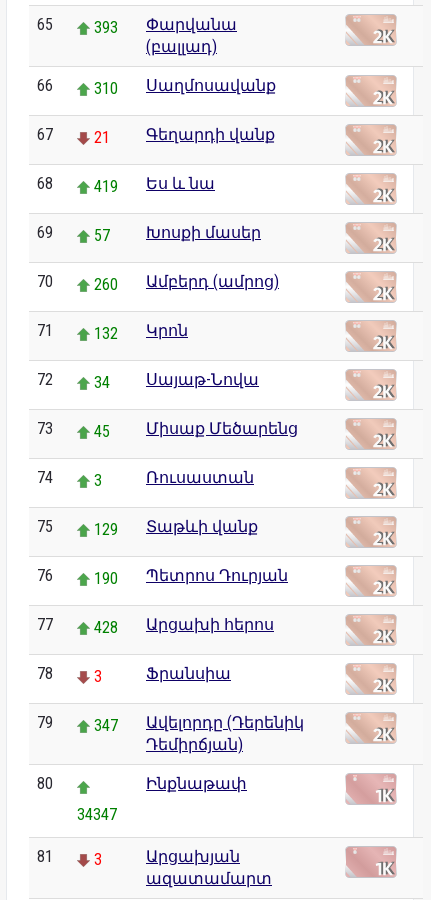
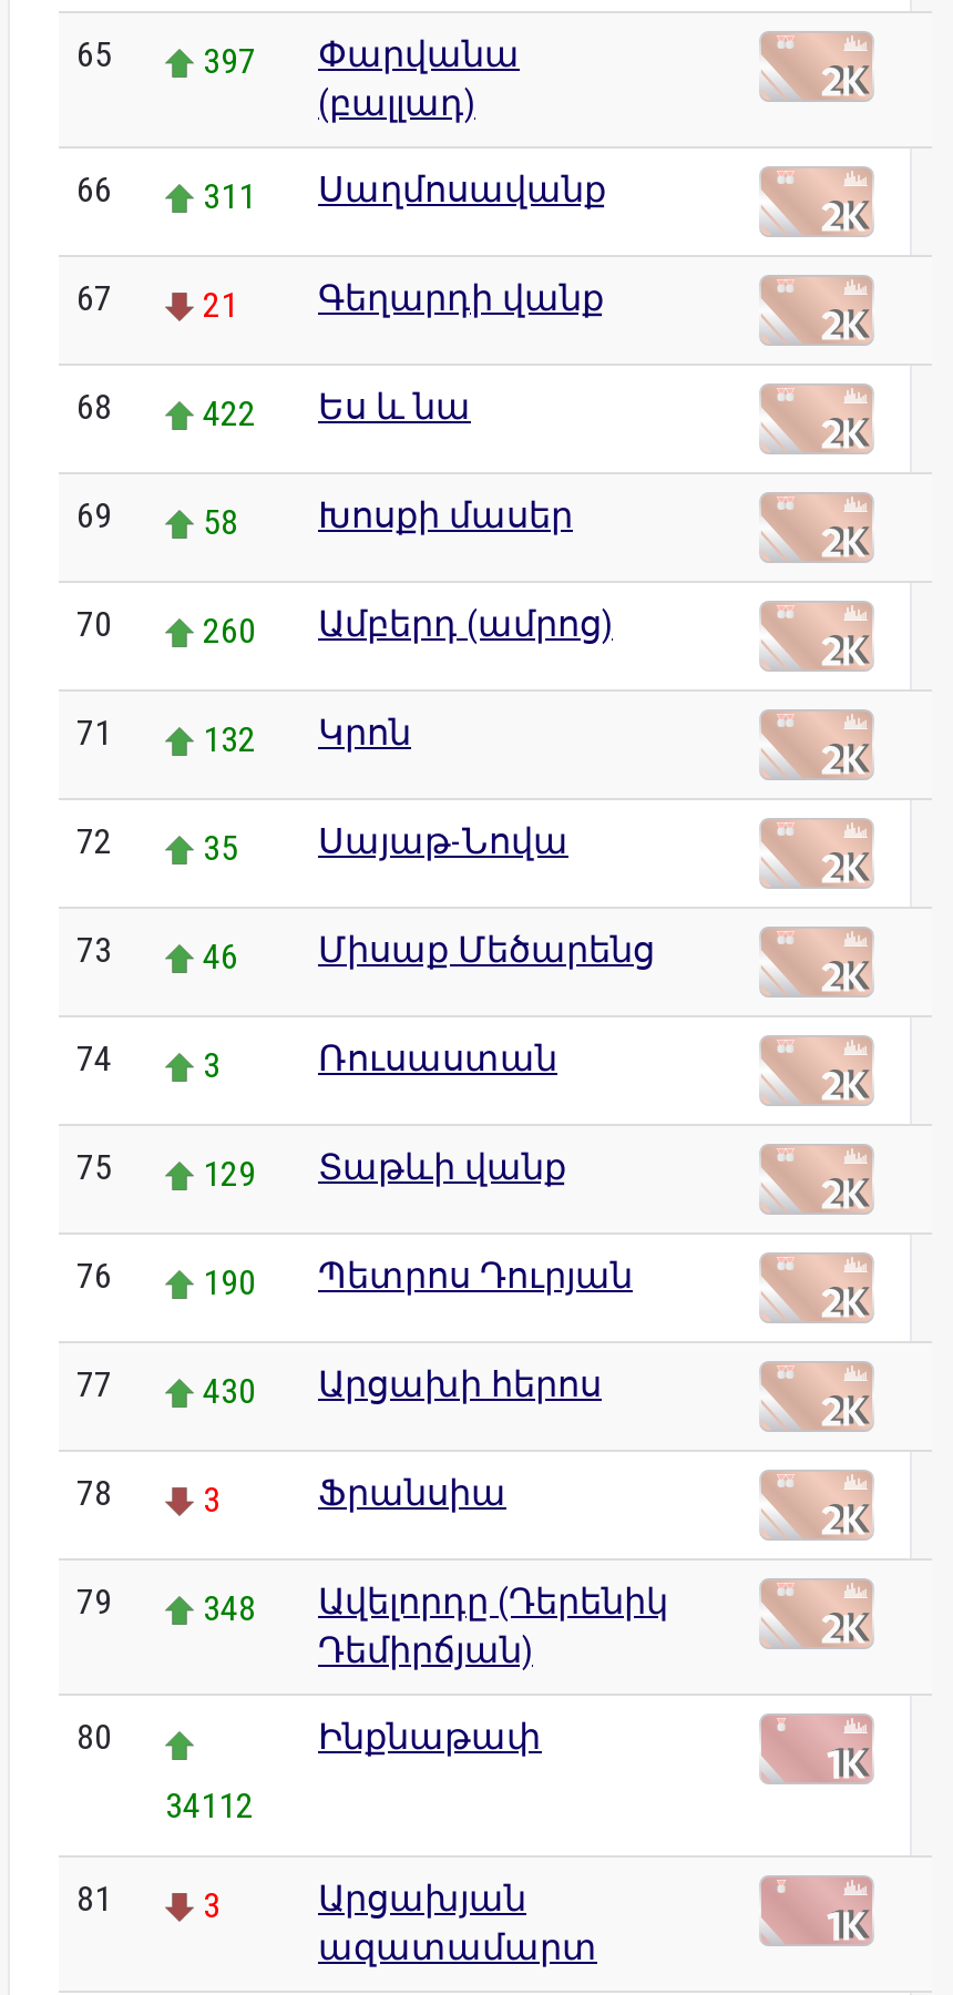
[37,15,237,37] 65 393 Փարվանա -> [76,33,520,82] 65 397 Փարվանա
[37,76,276,98] 66 310 Սաղմոսավանք -> [76,168,606,217] 66 311 Սաղմոսավանք
[37,174,215,196] 68 419 Ես և նա -> [76,386,471,434] 68 422 Ես և նա
[37,223,261,245] 69 57 Խոսքի մասեր -> [76,494,573,543] 69 58 Խոսքի մասեր
[37,370,259,392] 72 34 Սայաթ-Նովա -> [76,820,568,869] 72 35 Սայաթ-Նովա
[37,419,298,441] 73 45 Միսաք Մեծարենց -> [76,929,655,978] 73 46 Միսաք Մեծարենց
[37,615,274,637] 77 428 Արցախի հերոս -> [76,1363,602,1412] 77 430 Արցախի հերոս
[37,713,304,735] 79 347 Ավելորդը (Դերենիկ -> [76,1580,668,1629] 79 348 Ավելորդը (Դերենիկ
[77,805,117,824] 34347 -> [165,1784,254,1827] 34112

